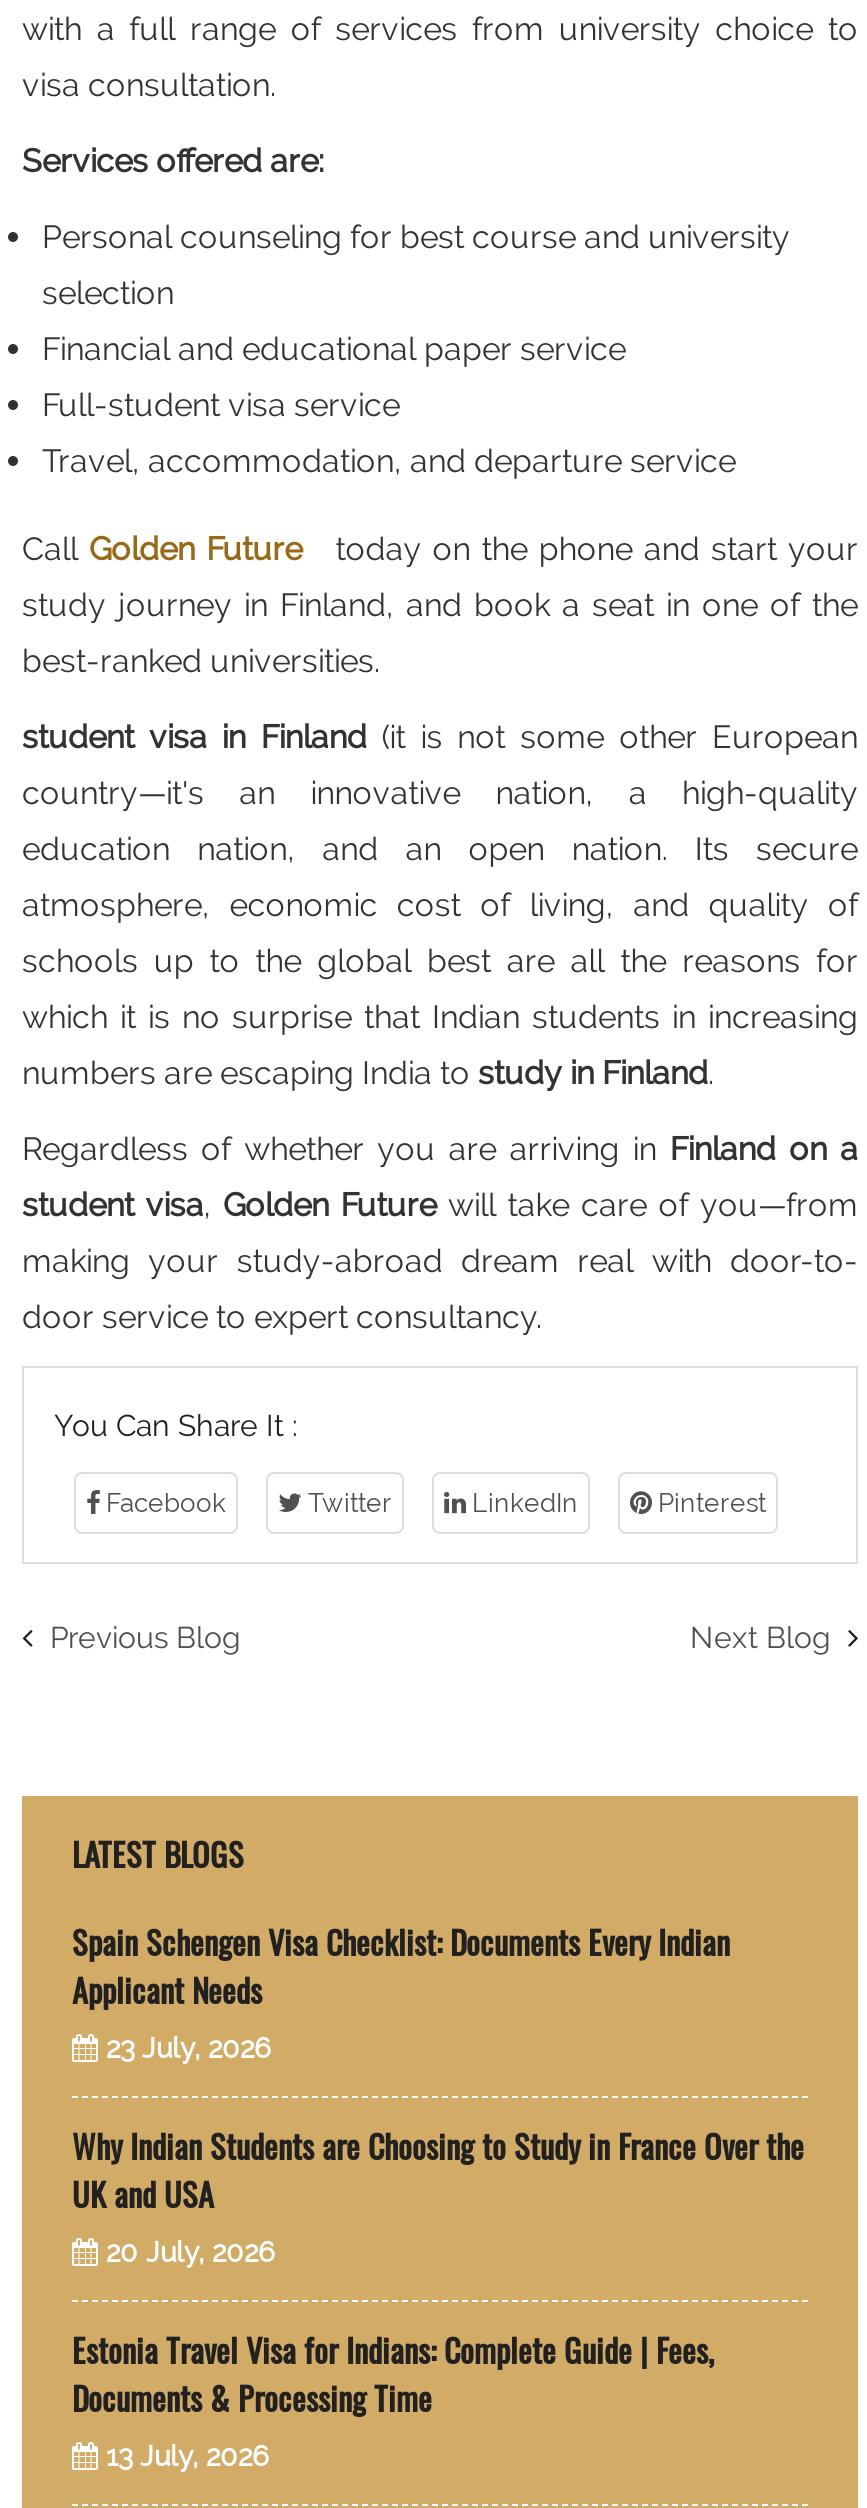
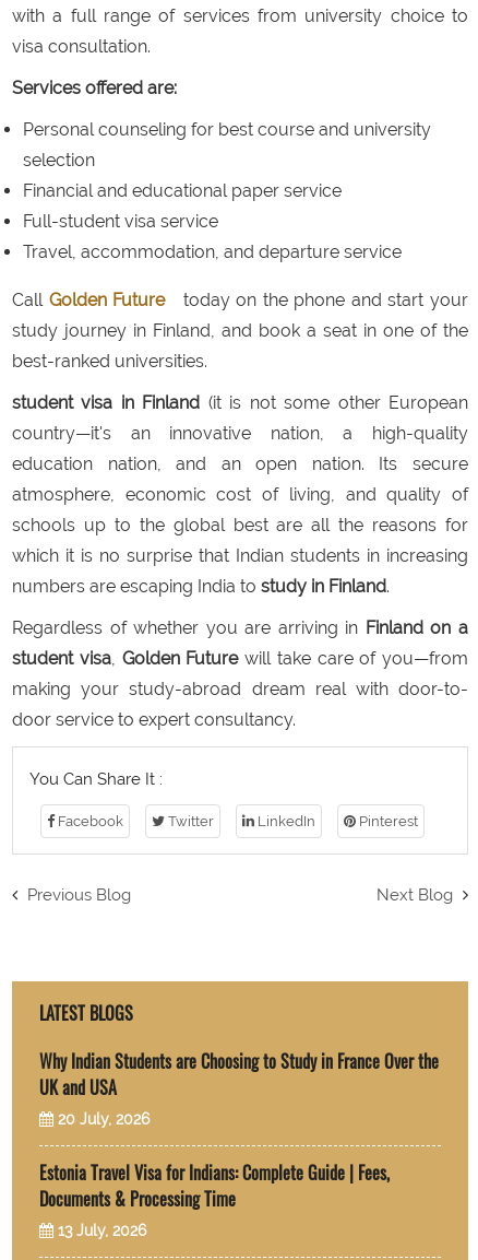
[72,1918,730,2064] Spain Schengen Visa Checklist: Documents Every Indian | Applicant Needs | 23 July, 2026 -> none

